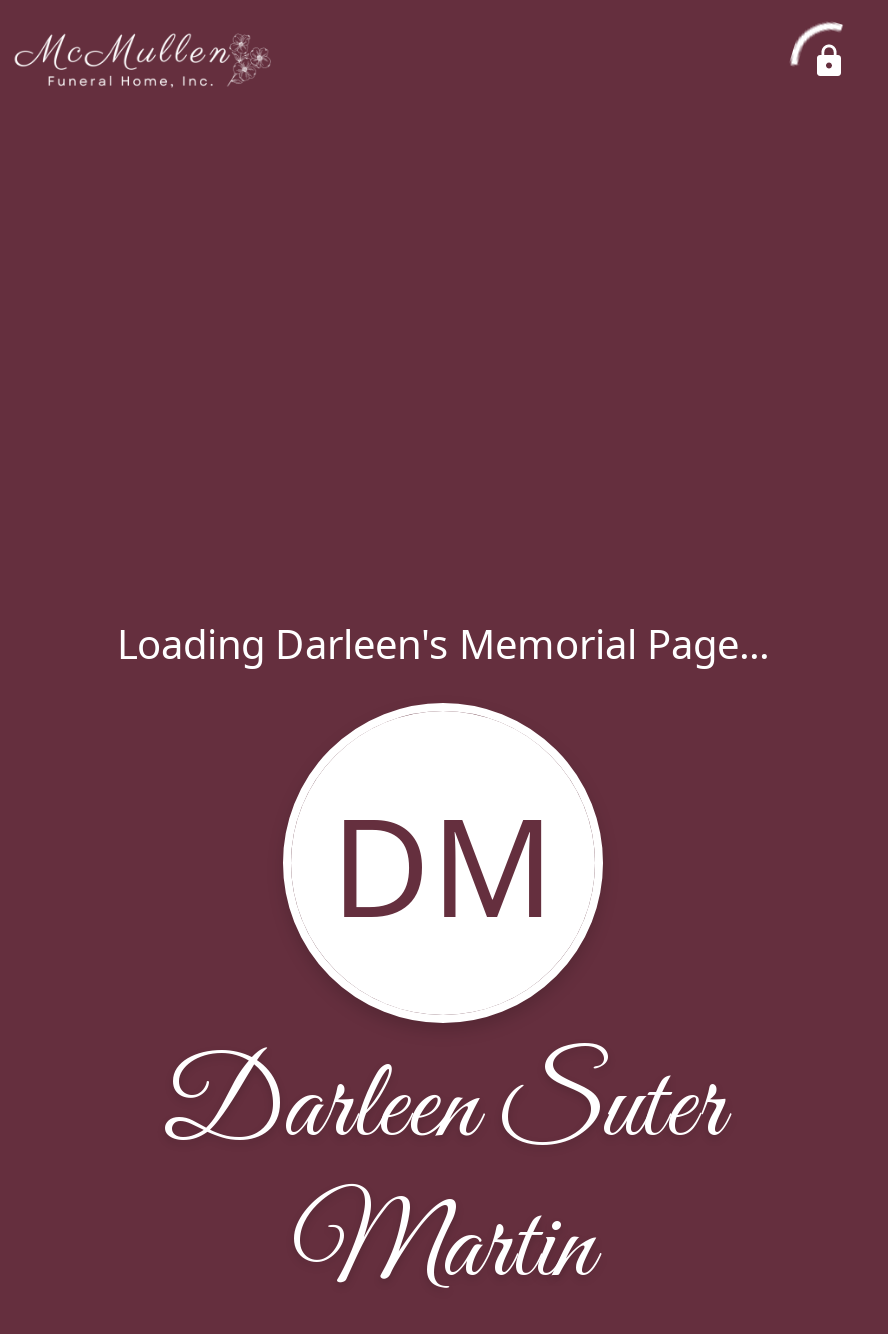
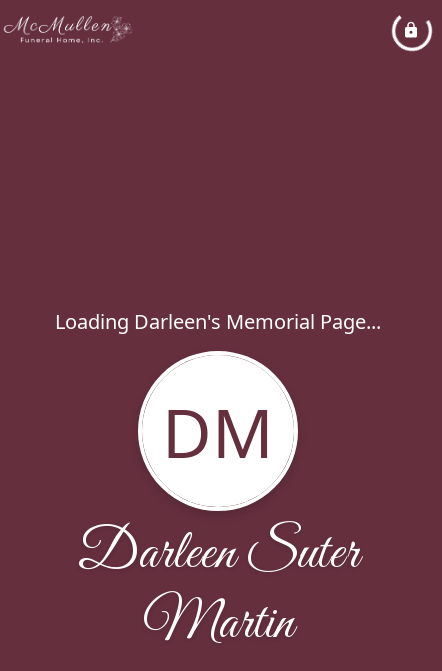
[791,21,871,103] [image] -> [391,11,433,52] [image]

